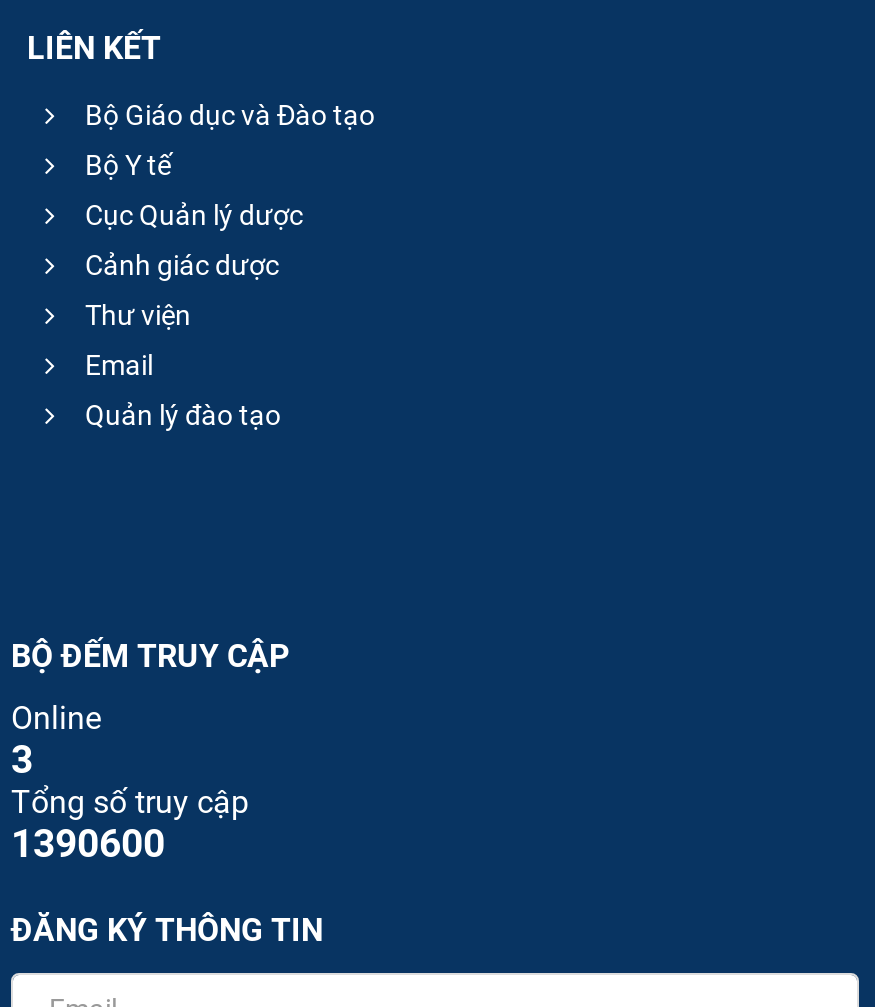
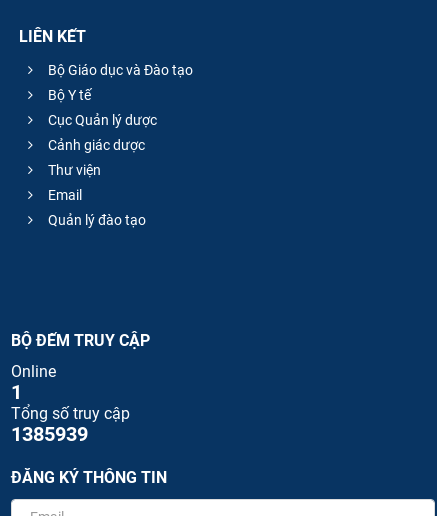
[11,737,33,783] 3 -> [11,381,22,404] 1
[11,821,165,867] 1390600 -> [11,423,88,446] 1385939

